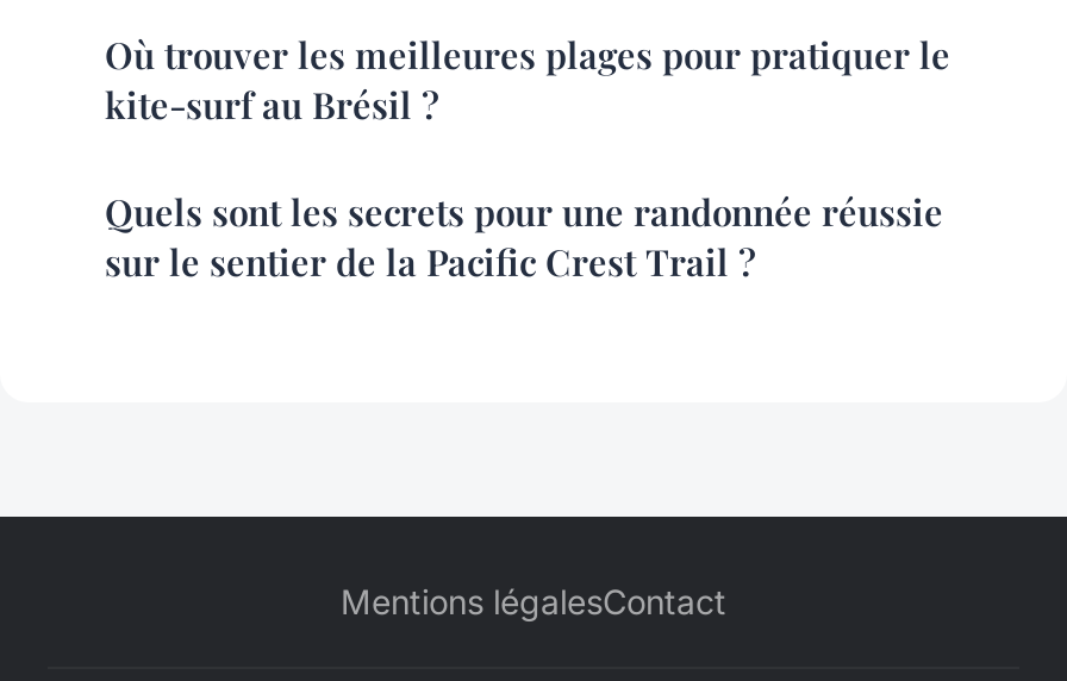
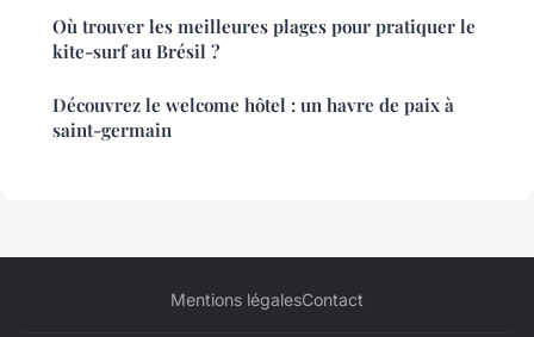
[105,189,943,287] Quels sont les secrets pour une randonnée réussie | sur le sentier de la Pacific Crest Trail ? -> [52,93,454,142] Découvrez le welcome hôtel : un havre de paix à | saint-germain

